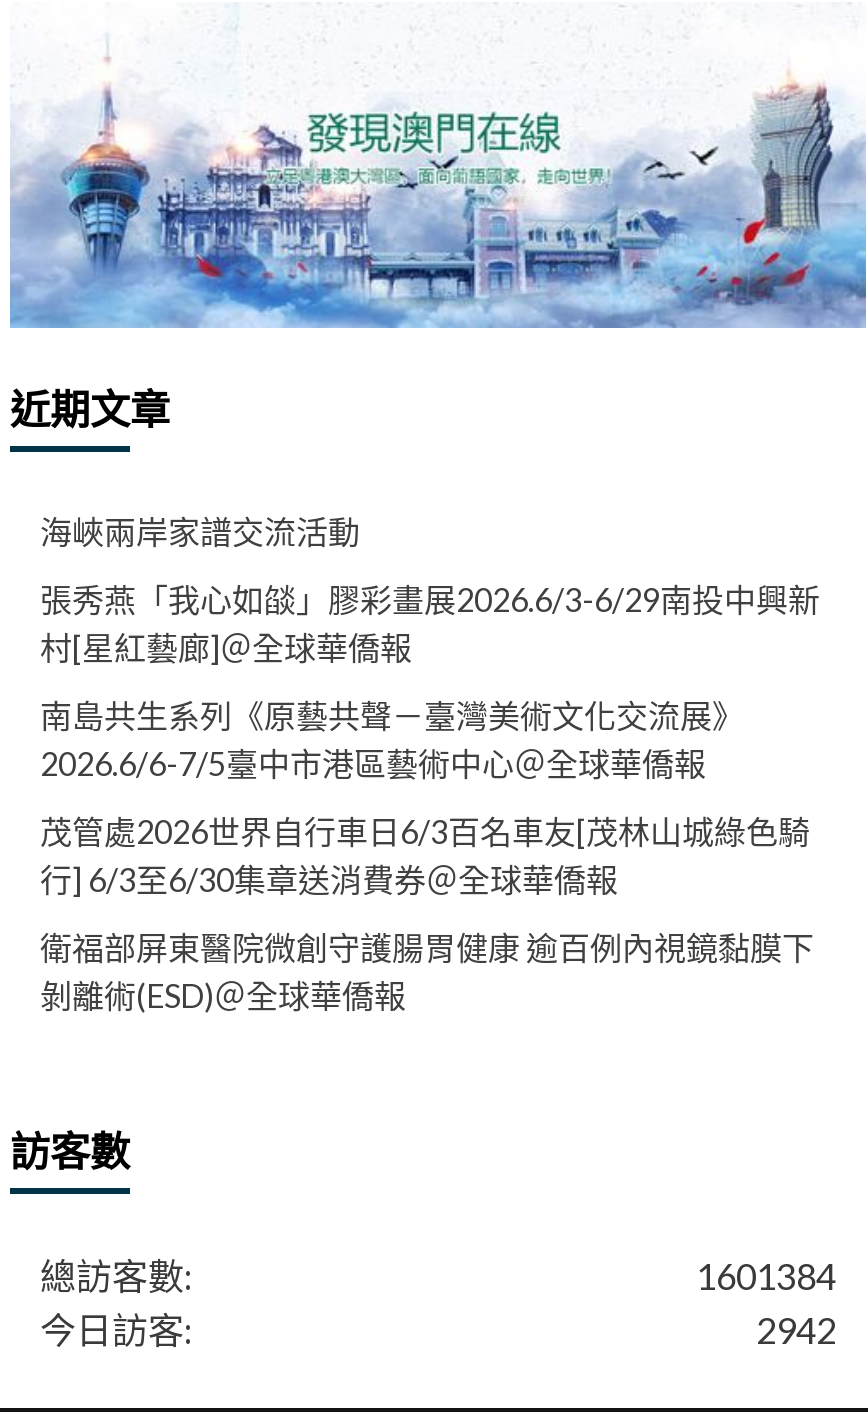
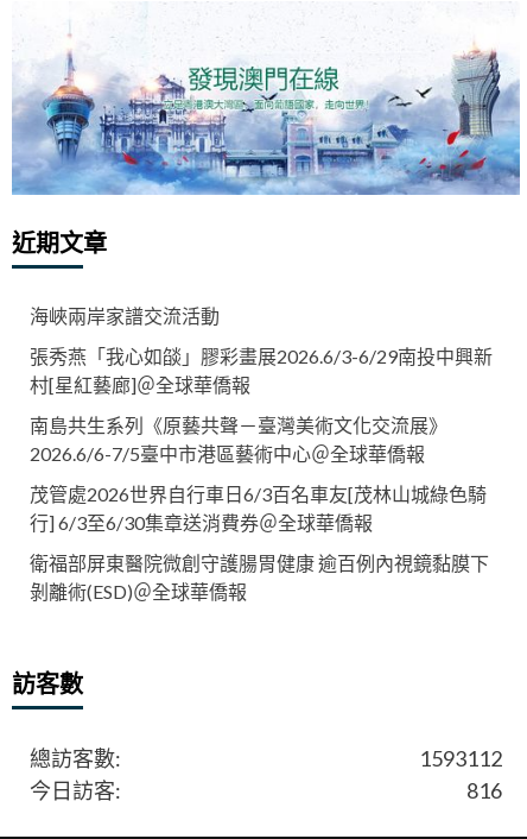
[696,1253,836,1297] 1601384 -> [419,745,502,771] 1593112
[756,1307,836,1351] 2942 -> [466,777,502,803] 816

